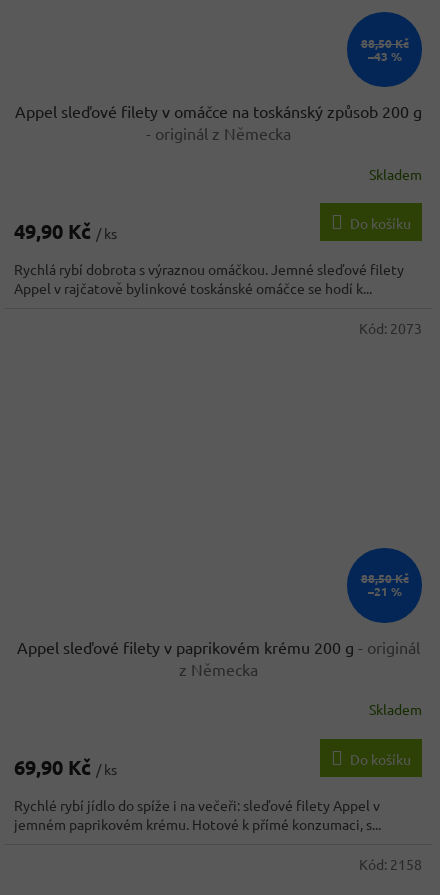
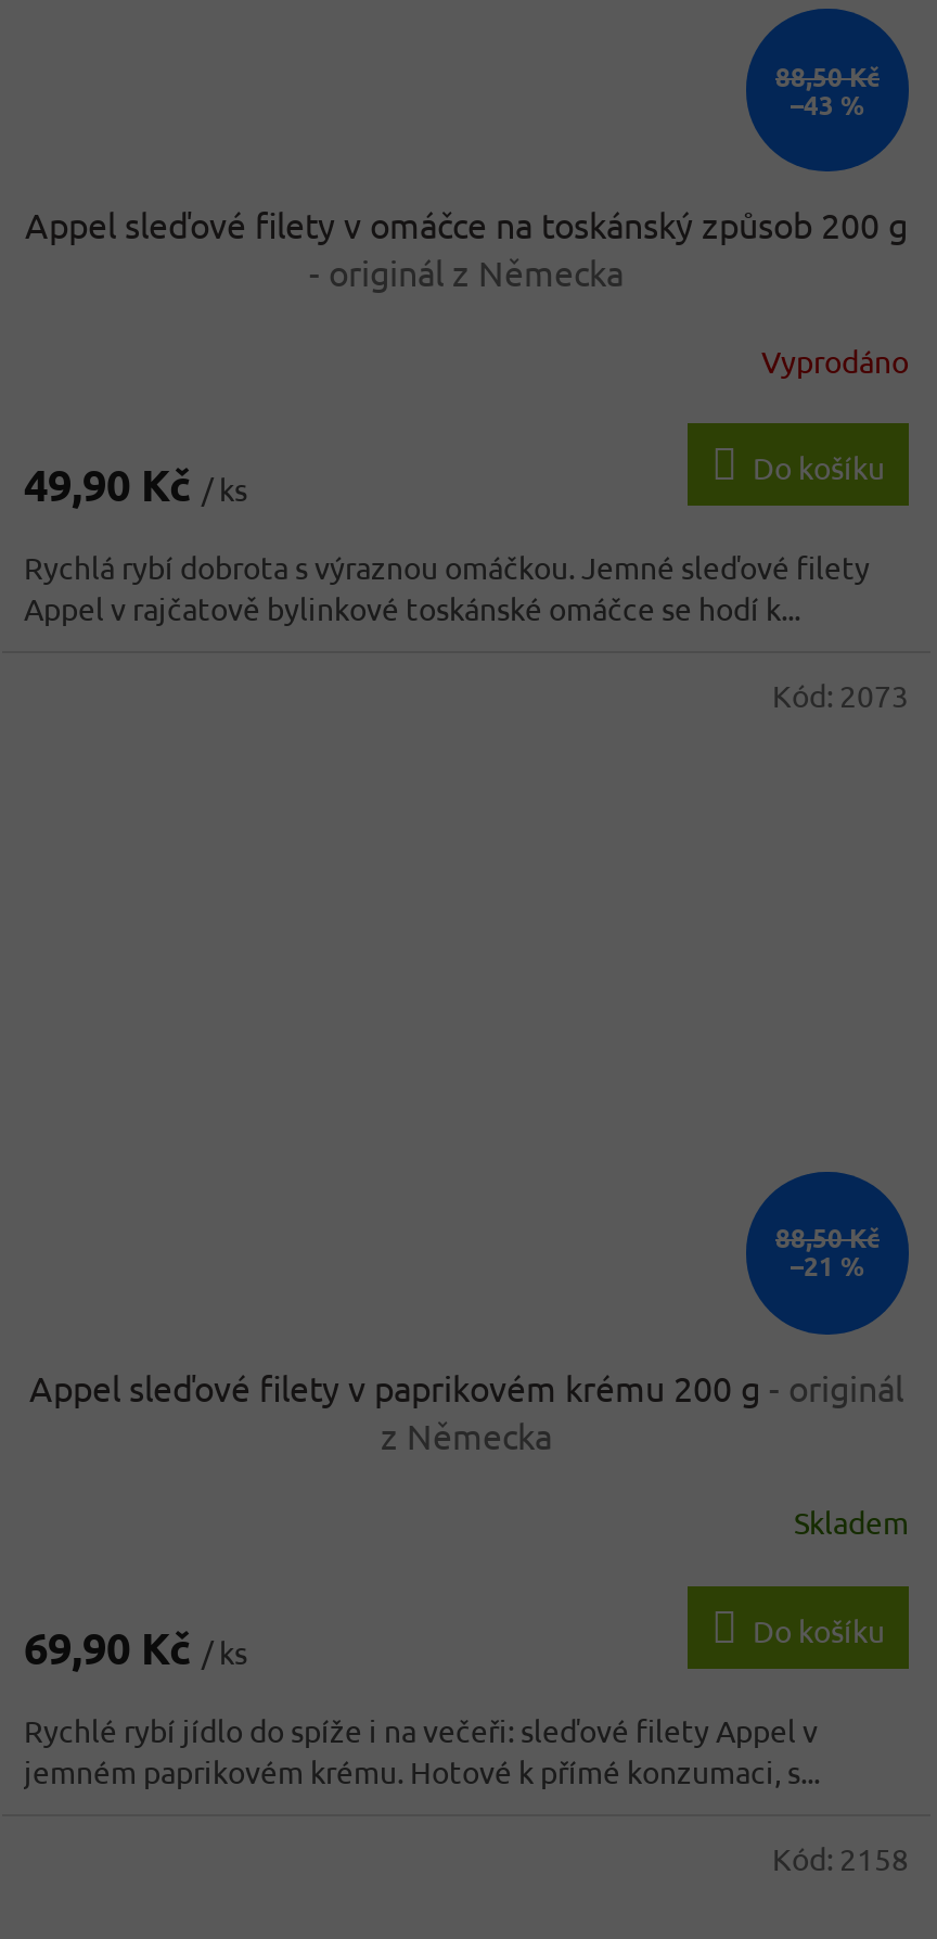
[369,165,422,183] Skladem -> [761,340,909,379] Vyprodáno

